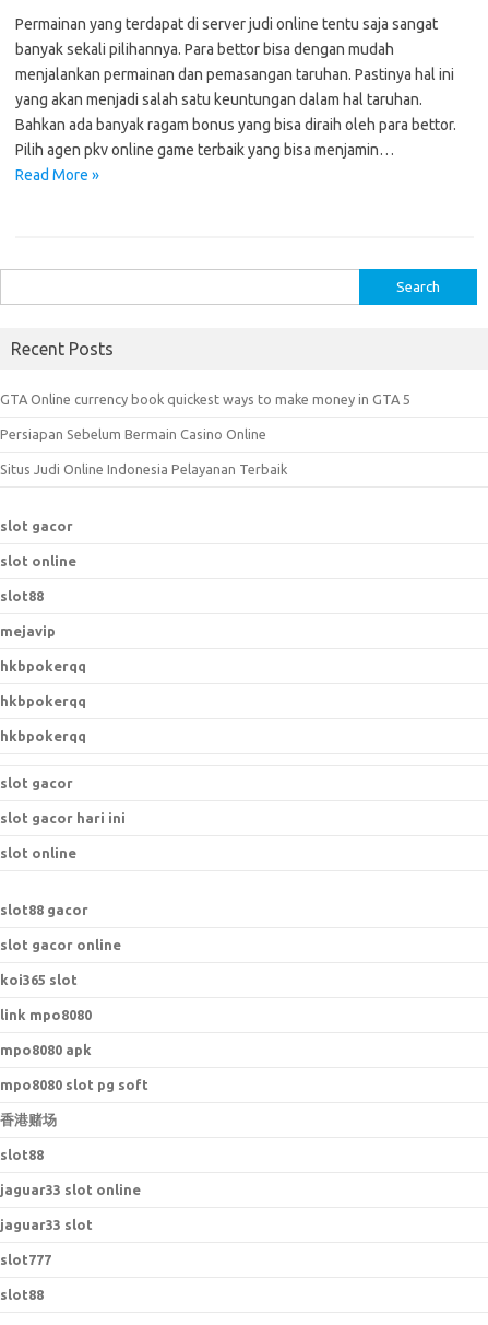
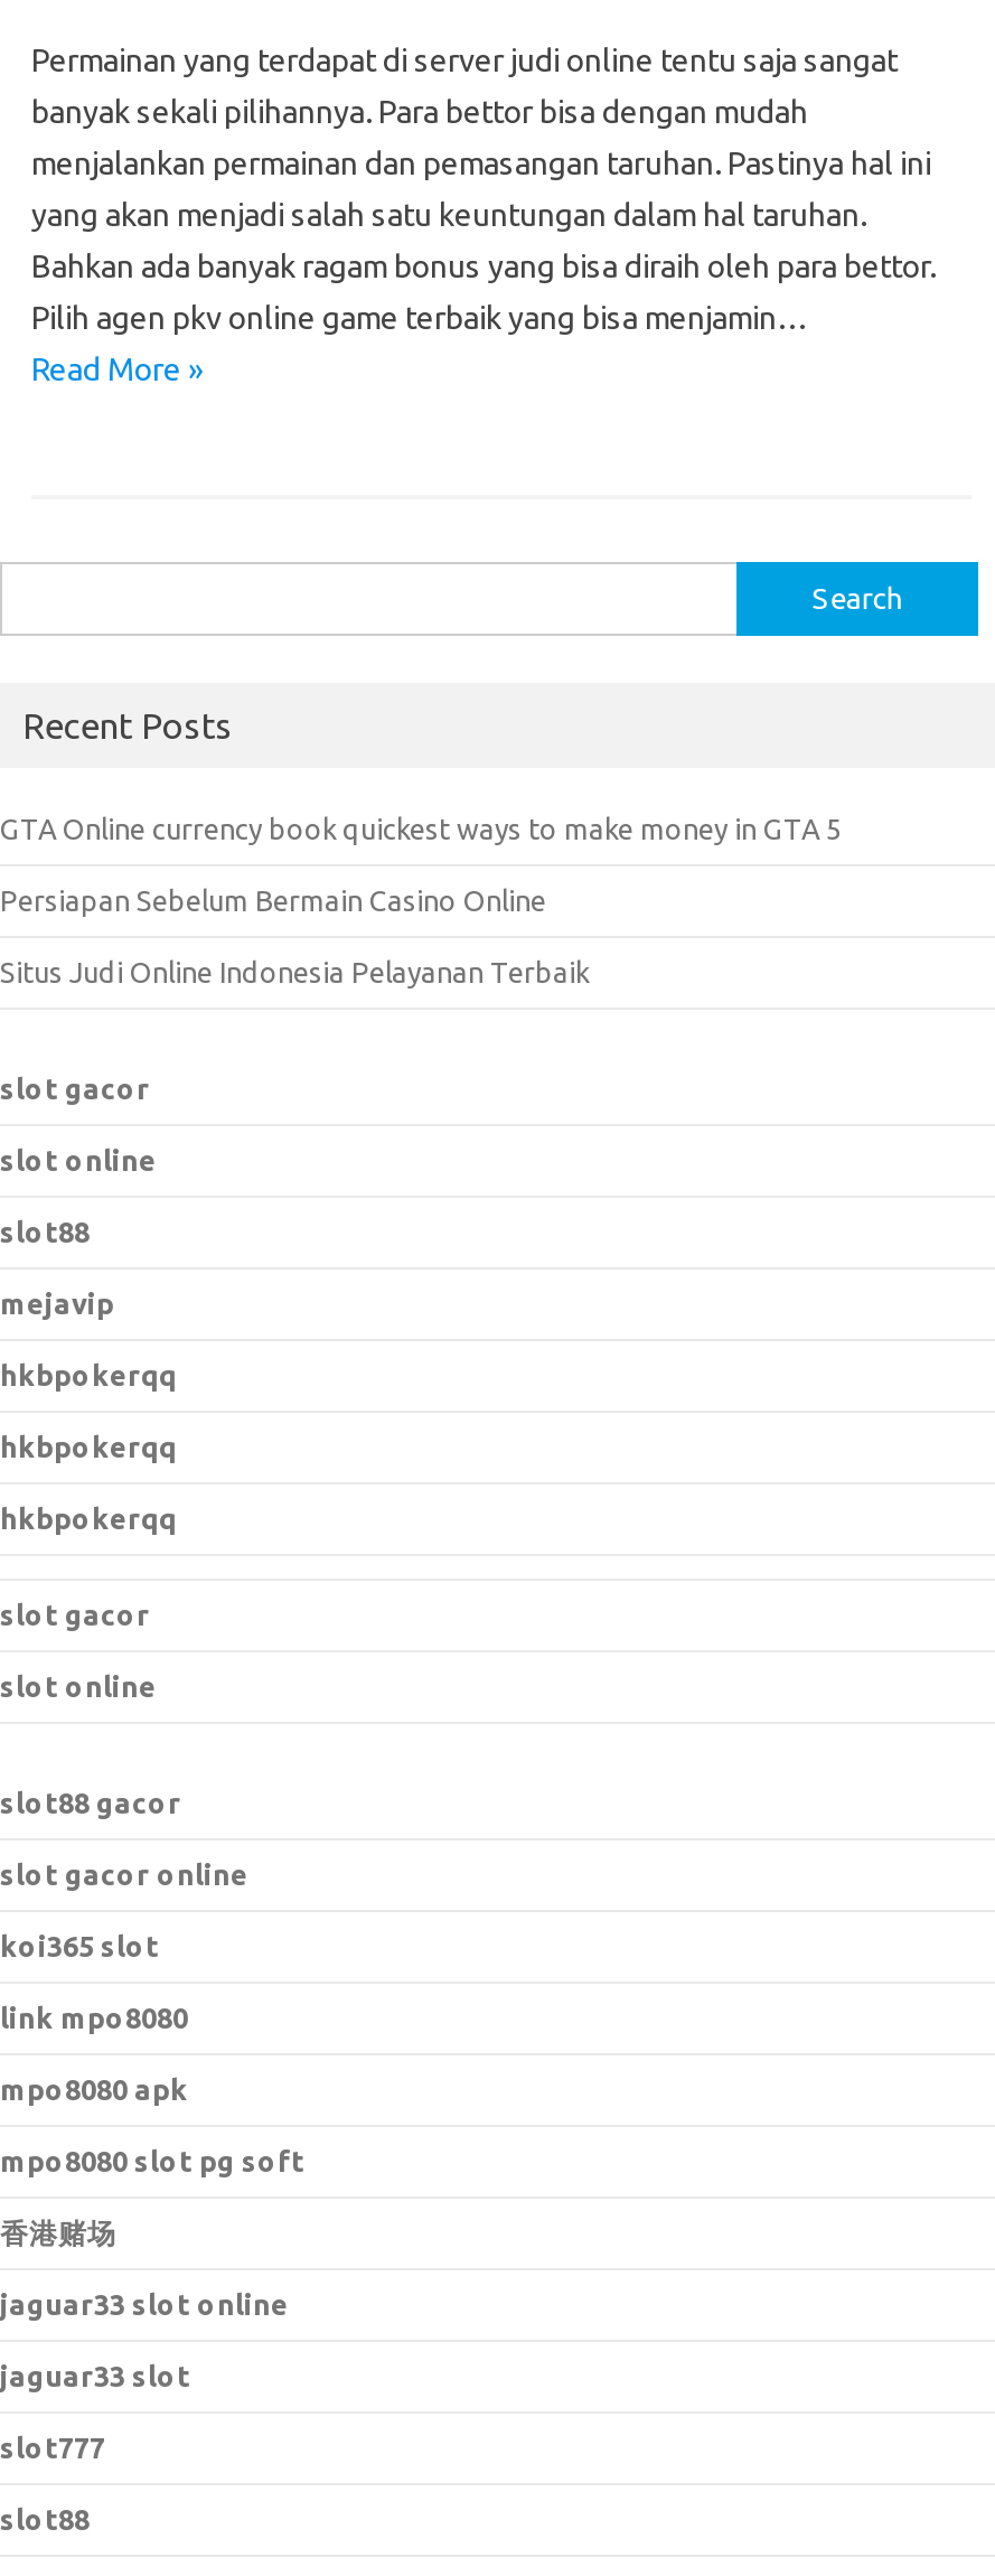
[0,810,126,825] slot gacor hari ini -> none
[0,1147,44,1162] slot88 -> none

